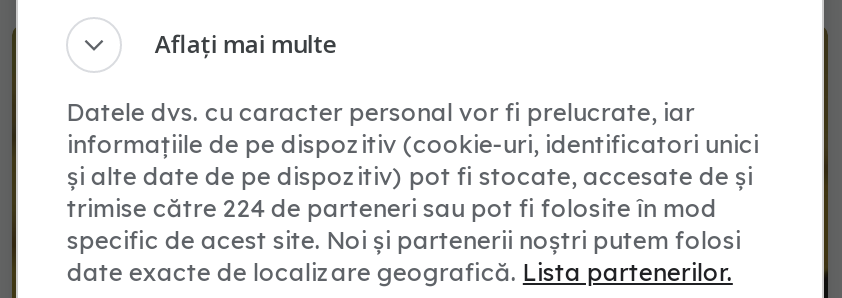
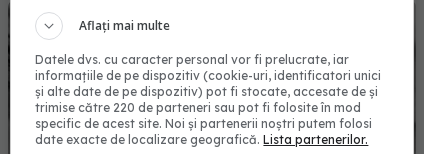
[67,193,717,223] trimise către 224 de parteneri sau pot fi folosite în mod -> [35,100,361,115] trimise către 220 de parteneri sau pot fi folosite în mod

